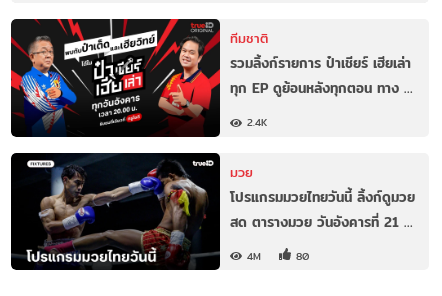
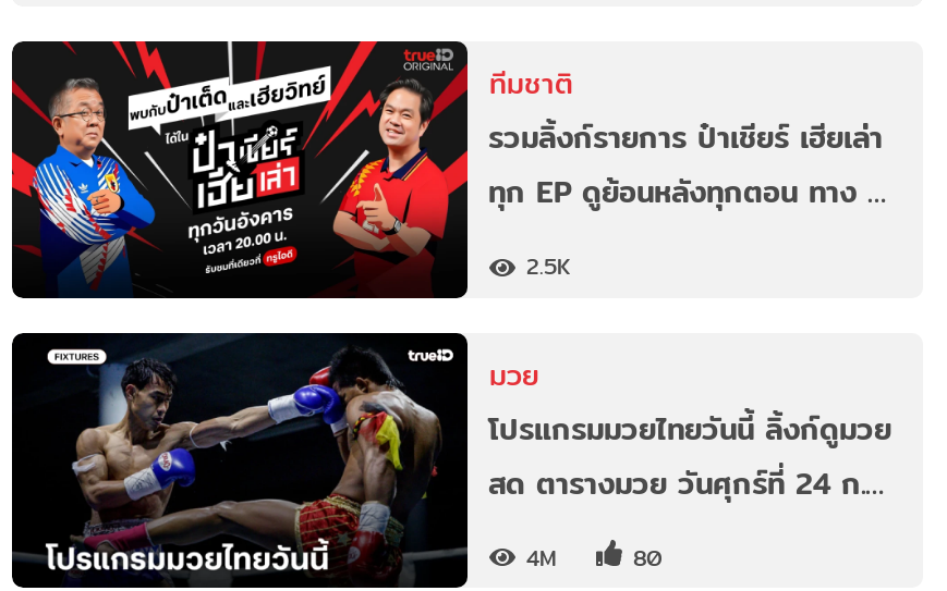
[247,114,267,130] 2.4K -> [526,249,570,284] 2.5K
[229,211,412,233] สด ตารางมวย วันอังคารที่ 21 … -> [488,459,885,507] สด ตารางมวย วันศุกร์ที่ 24 ก.…

